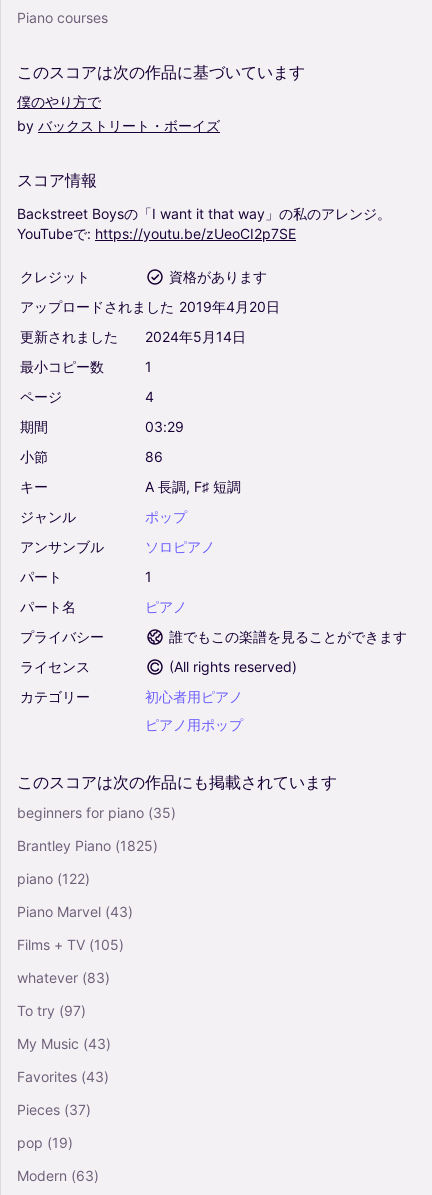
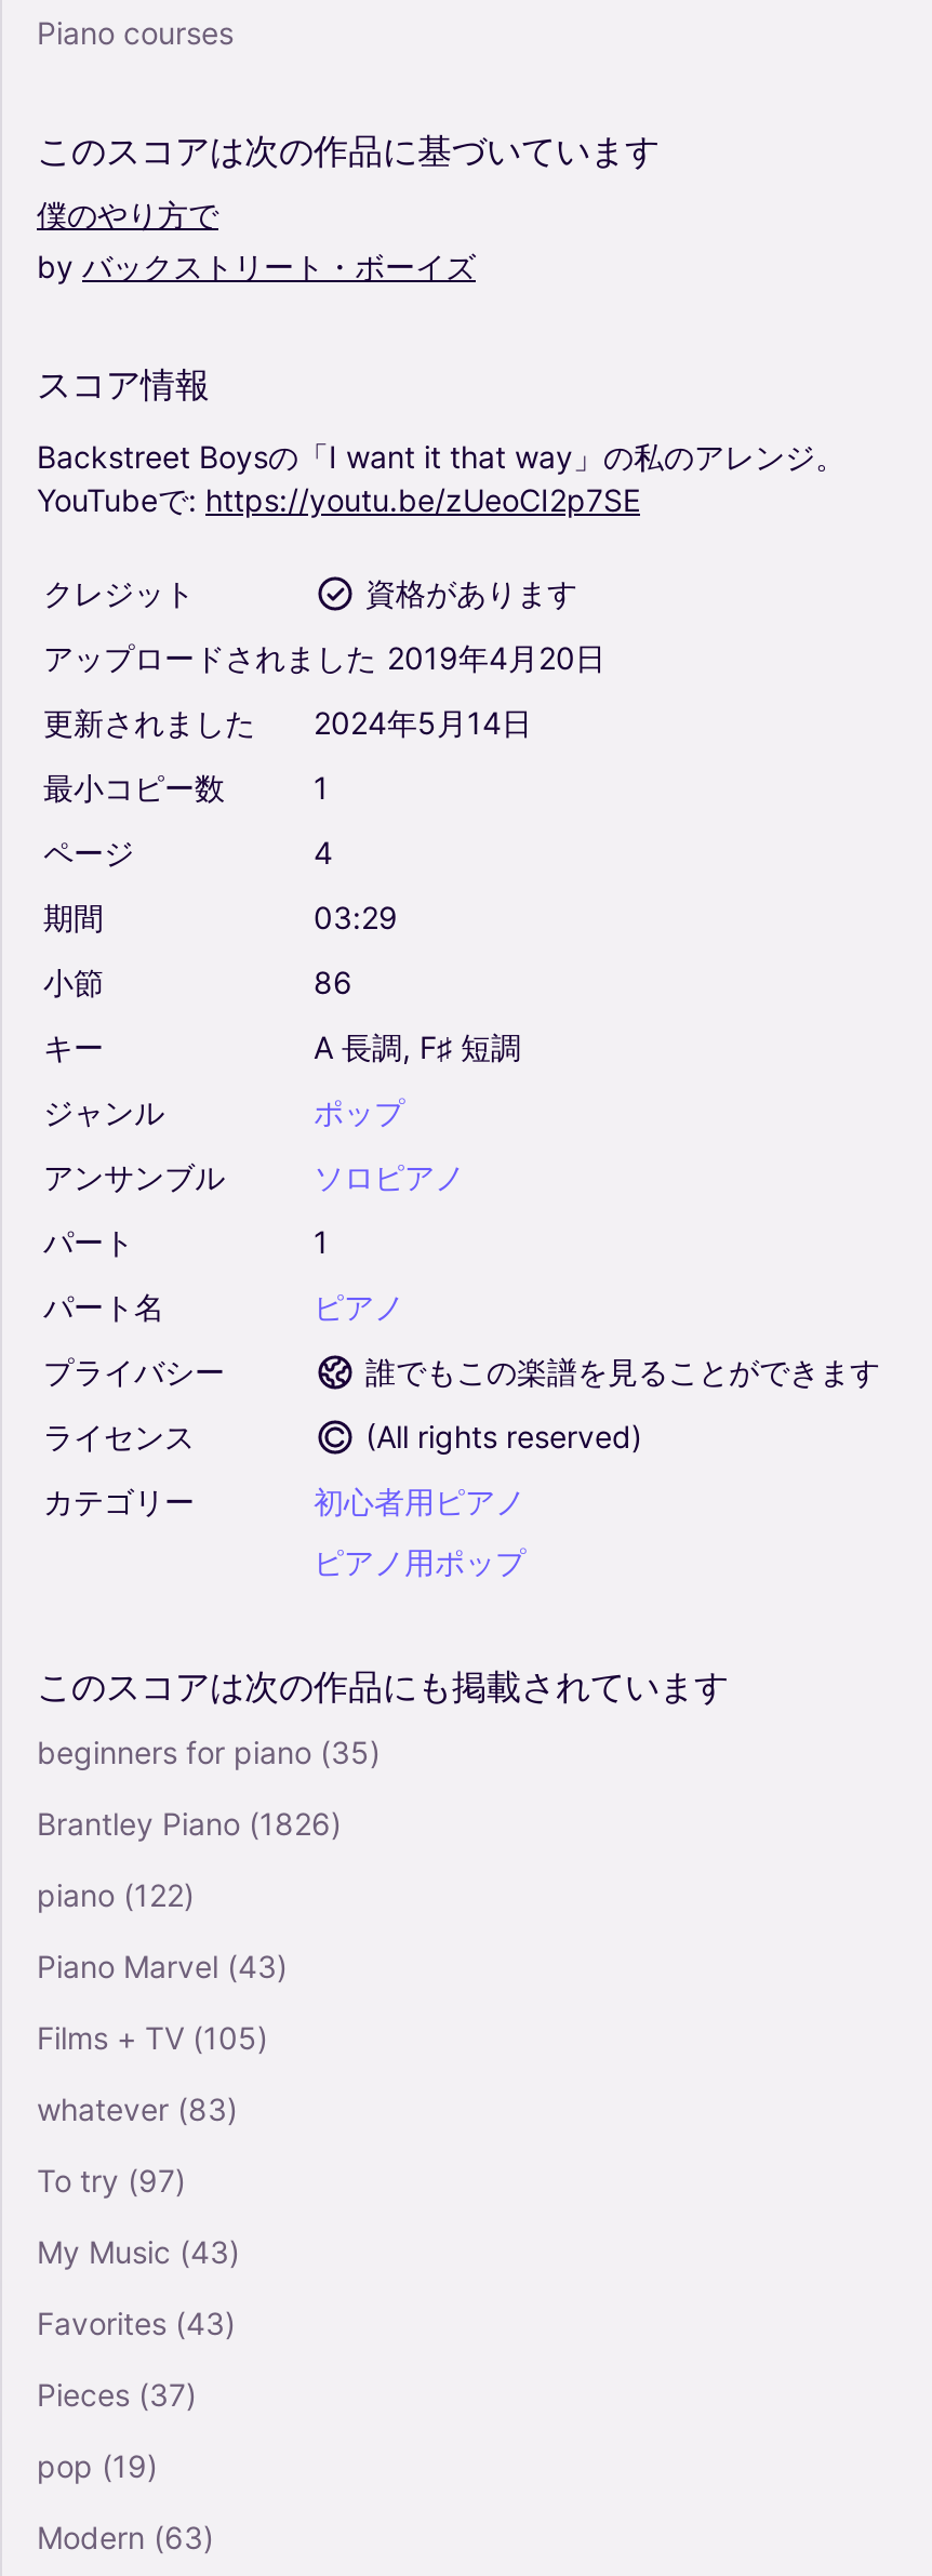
[17,837,158,854] Brantley Piano (1825) -> [37,1804,342,1841] Brantley Piano (1826)

